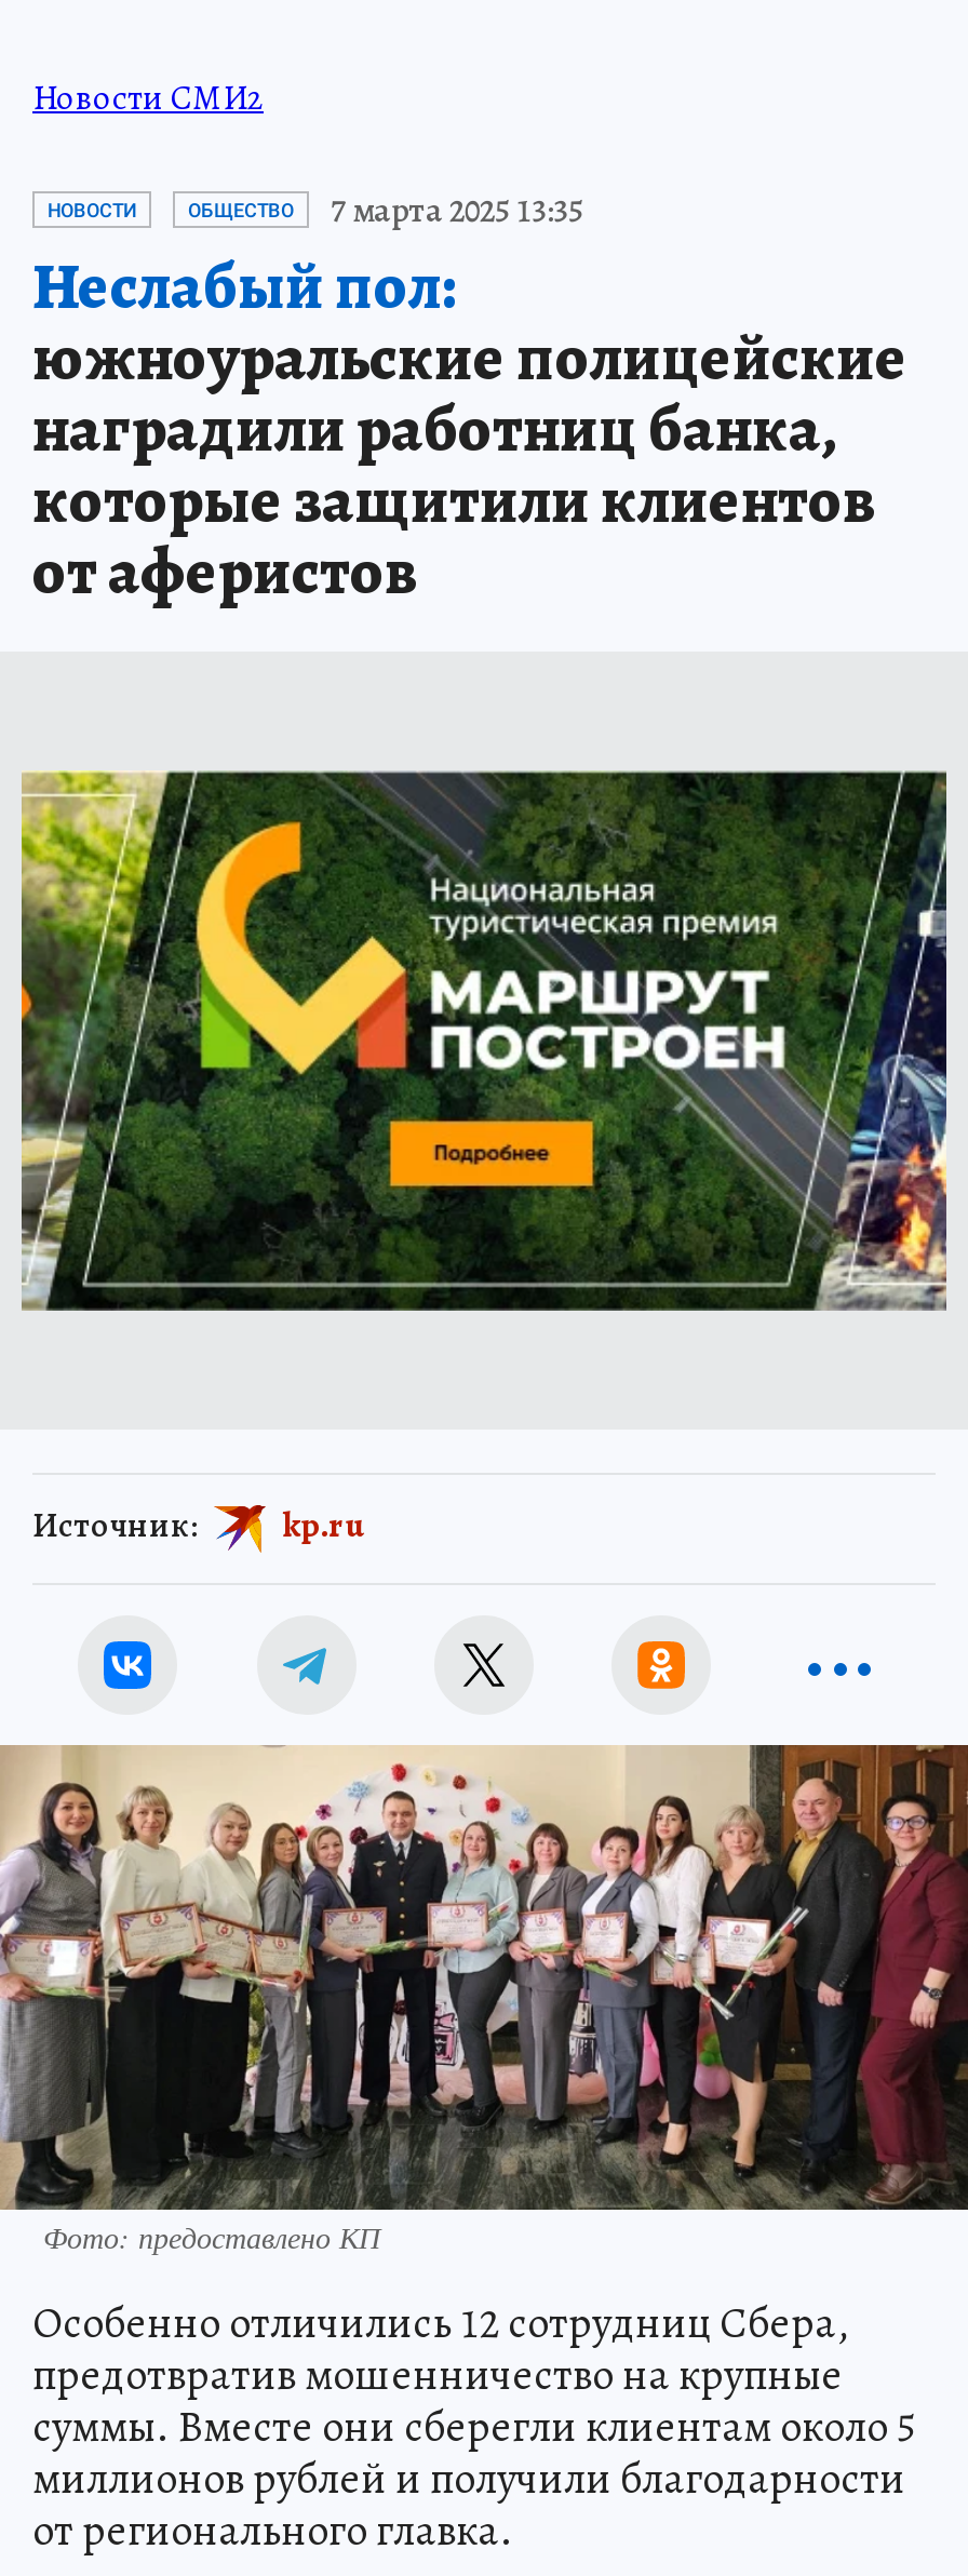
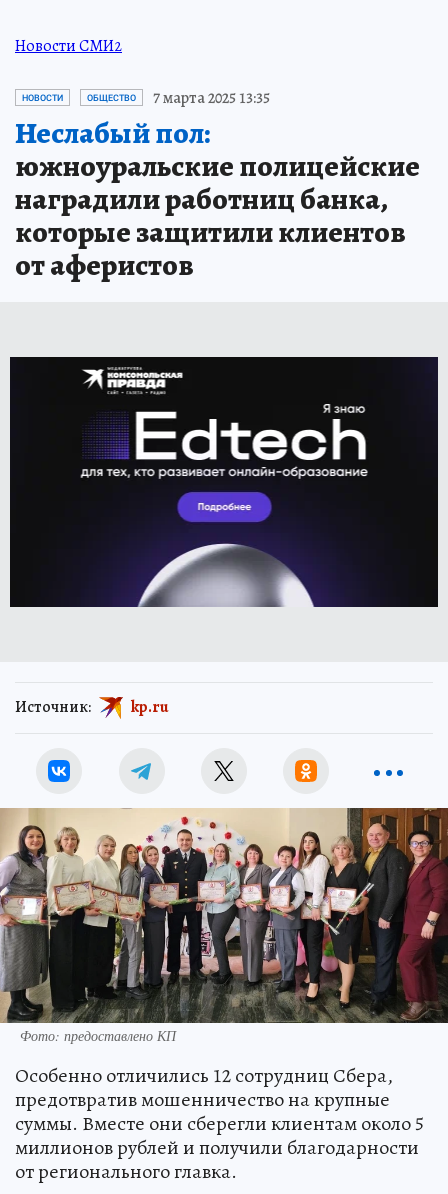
[19,770,949,1313] [image] -> [9,356,439,607] [image]

